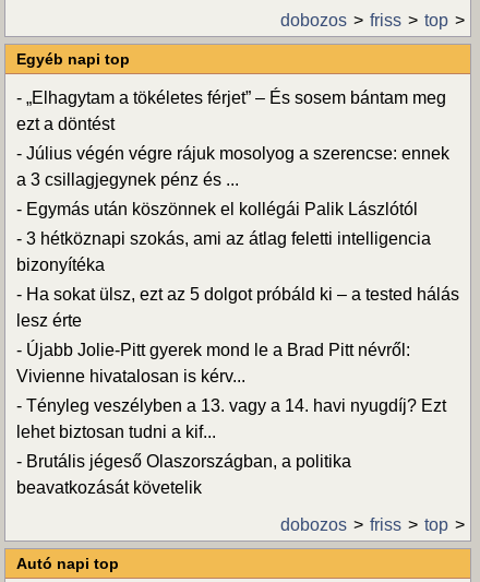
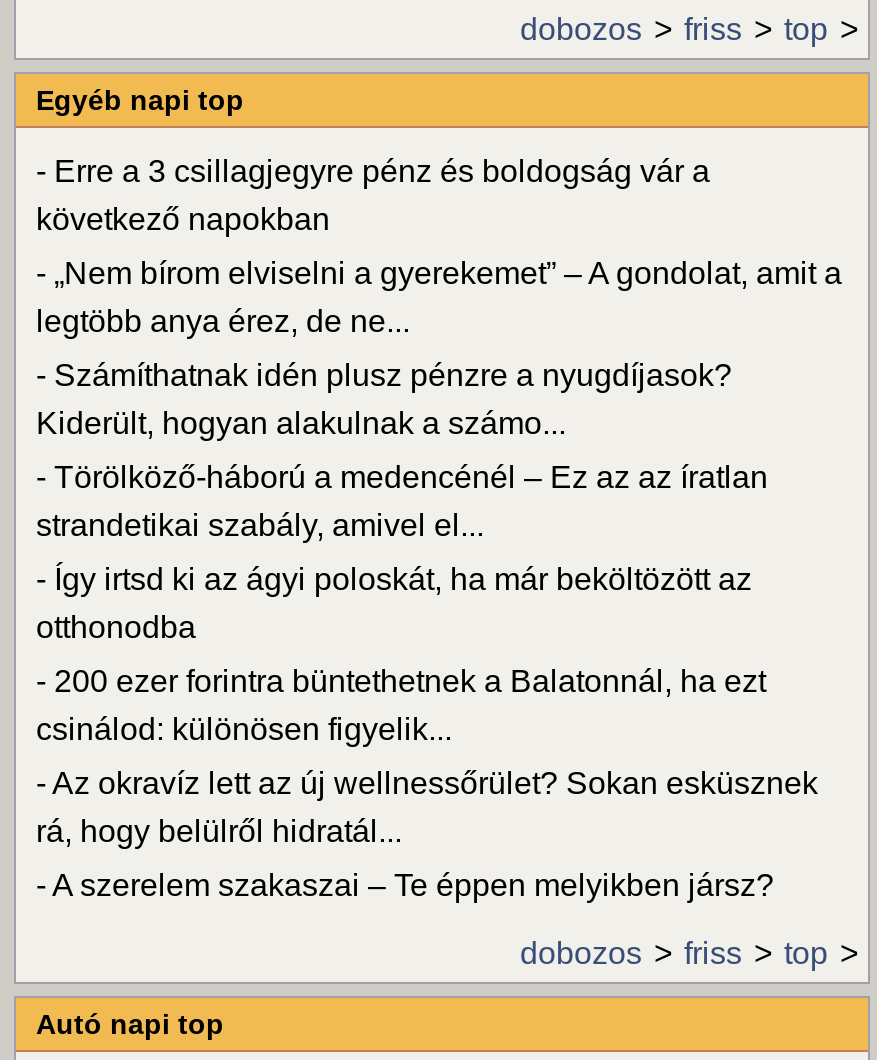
[16,88,446,133] - „Elhagytam a tökéletes férjet” – És sosem bántam meg | ezt a döntést -> [36,154,710,236] - Erre a 3 csillagjegyre pénz és boldogság vár a | következő napokban
[16,144,449,189] - Július végén végre rájuk mosolyog a szerencse: ennek | a 3 csillagjegynek pénz és ... -> [36,256,842,338] - „Nem bírom elviselni a gyerekemet” – A gondolat, amit a | legtöbb anya érez, de ne...
[16,200,418,218] - Egymás után köszönnek el kollégái Palik Lászlótól -> [36,358,732,440] - Számíthatnak idén plusz pénzre a nyugdíjasok? | Kiderült, hogyan alakulnak a számo...
[16,229,431,274] - 3 hétköznapi szokás, ami az átlag feletti intelligencia | bizonyítéka -> [36,460,768,542] - Törölköző-háború a medencénél – Ez az az íratlan | strandetikai szabály, amivel el...
[16,285,459,330] - Ha sokat ülsz, ezt az 5 dolgot próbáld ki – a tested hálás | lesz érte -> [36,562,752,644] - Így irtsd ki az ágyi poloskát, ha már beköltözött az | otthonodba
[16,341,410,385] - Újabb Jolie-Pitt gyerek mond le a Brad Pitt névről: | Vivienne hivatalosan is kérv... -> [36,664,766,746] - 200 ezer forintra büntethetnek a Balatonnál, ha ezt | csinálod: különösen figyelik...
[16,396,446,441] - Tényleg veszélyben a 13. vagy a 14. havi nyugdíj? Ezt | lehet biztosan tudni a kif... -> [36,766,818,848] - Az okravíz lett az új wellnessőrület? Sokan esküsznek | rá, hogy belülről hidratál...
[16,452,351,497] - Brutális jégeső Olaszországban, a politika | beavatkozását követelik -> [36,868,774,902] - A szerelem szakaszai – Te éppen melyikben jársz?

